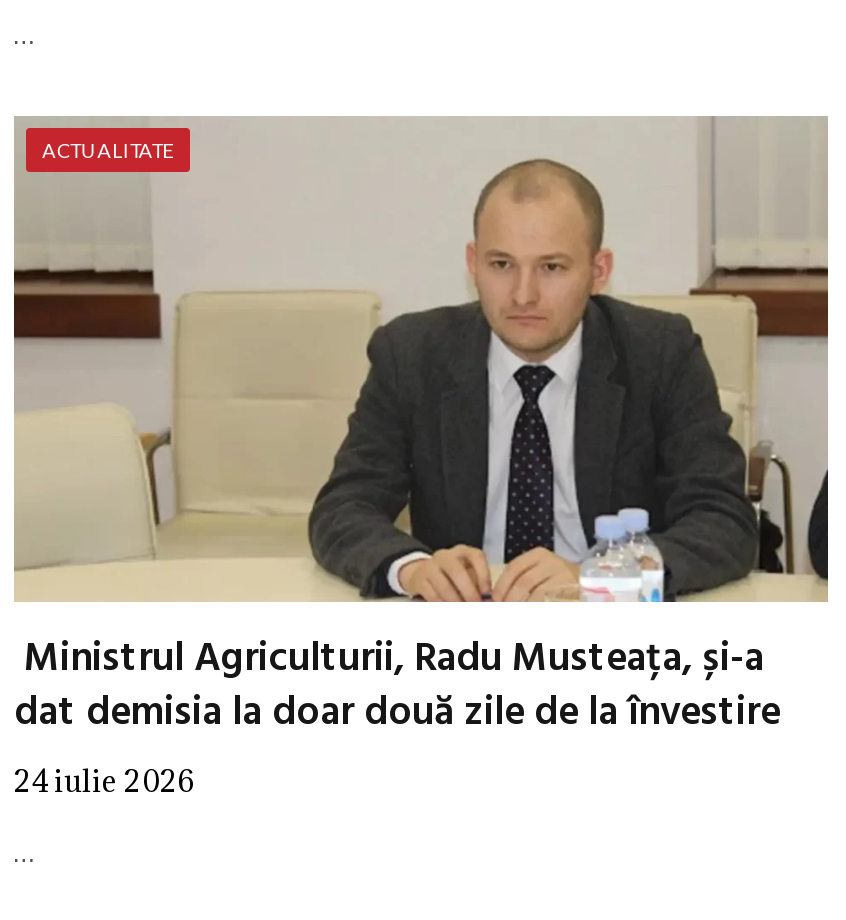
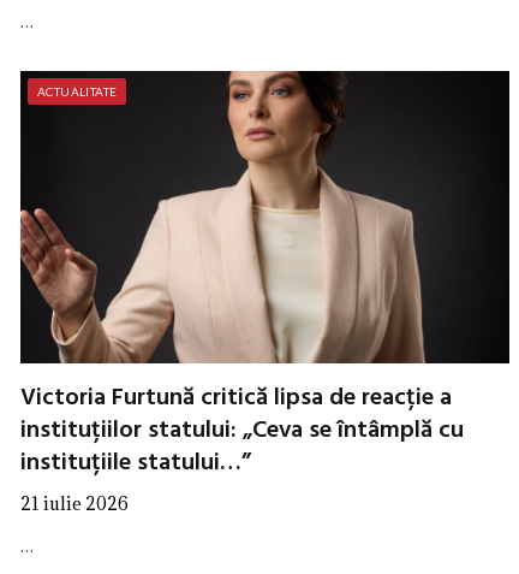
[12,116,830,799] [image] | Ministrul Agriculturii, Radu Musteața, și-a | dat demisia la doar două zile de la învestire | 24 iulie 2026 -> [19,70,509,515] [image] | Victoria Furtună critică lipsa de reacție a | instituțiilor statului: „Ceva se întâmplă cu | instituțiile statului…” | 21 iulie 2026

